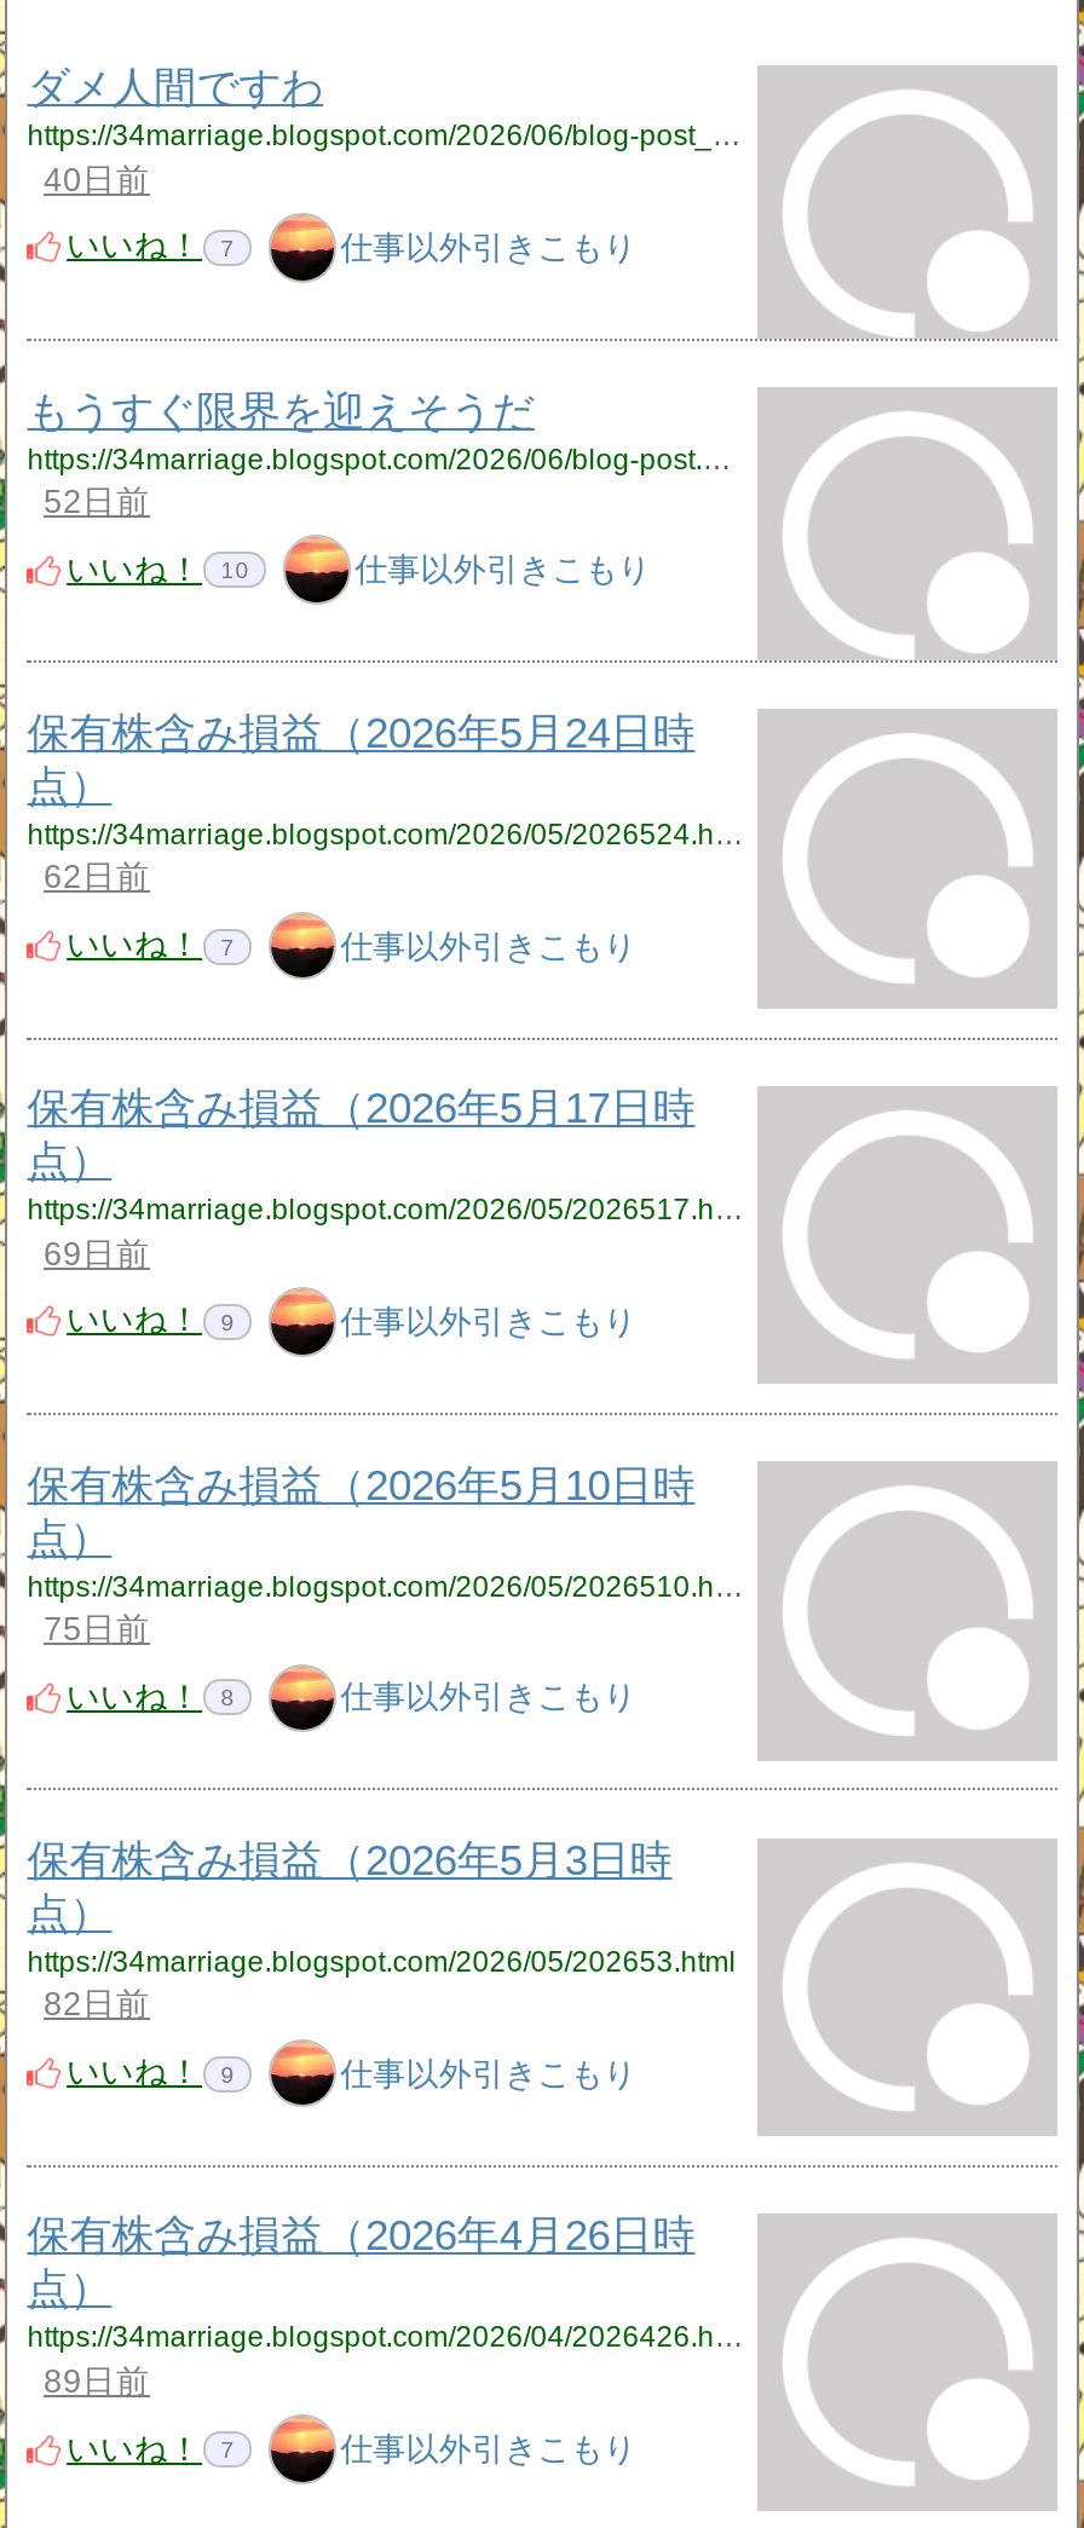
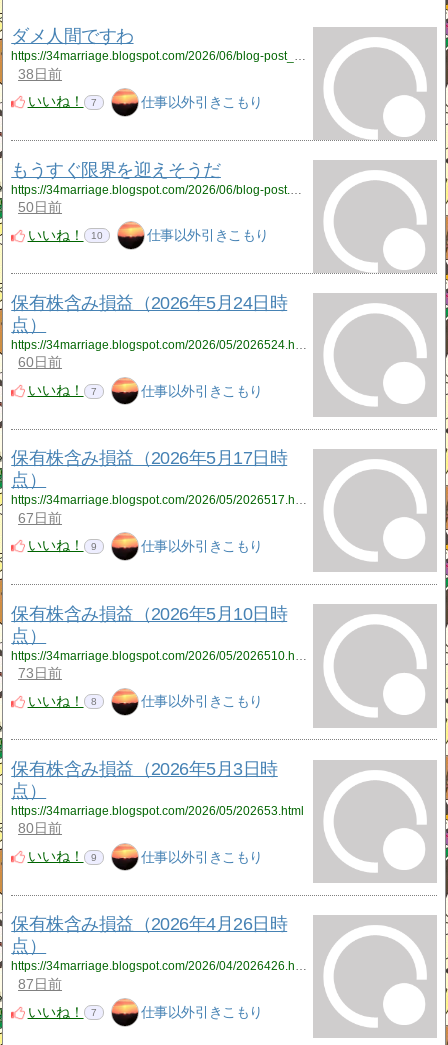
[44,161,150,197] 40日前 -> [18,67,62,82] 38日前
[44,484,150,520] 52日前 -> [18,200,62,215] 50日前
[44,860,150,896] 62日前 -> [18,355,62,370] 60日前
[44,1235,150,1272] 69日前 -> [18,511,62,526] 67日前
[44,1611,150,1648] 75日前 -> [18,666,62,681] 73日前
[44,1987,150,2023] 82日前 -> [18,821,62,836] 80日前
[44,2363,150,2399] 89日前 -> [18,977,62,992] 87日前

